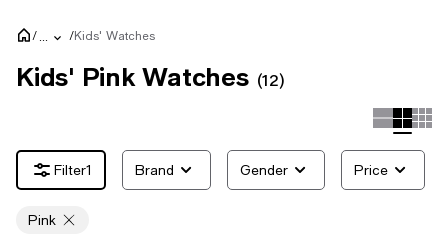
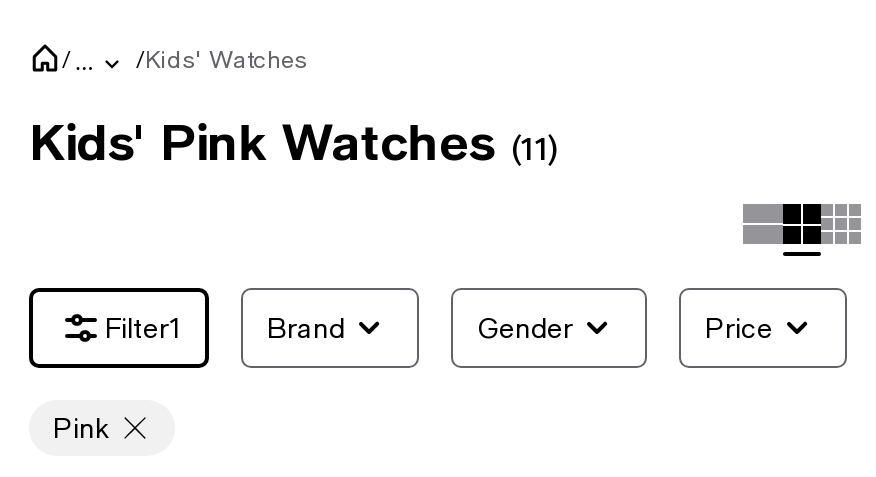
[16,62,284,91] Kids' Pink Watches (12) -> [29,112,560,170] Kids' Pink Watches (11)

